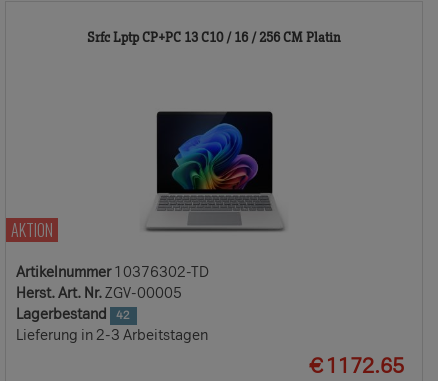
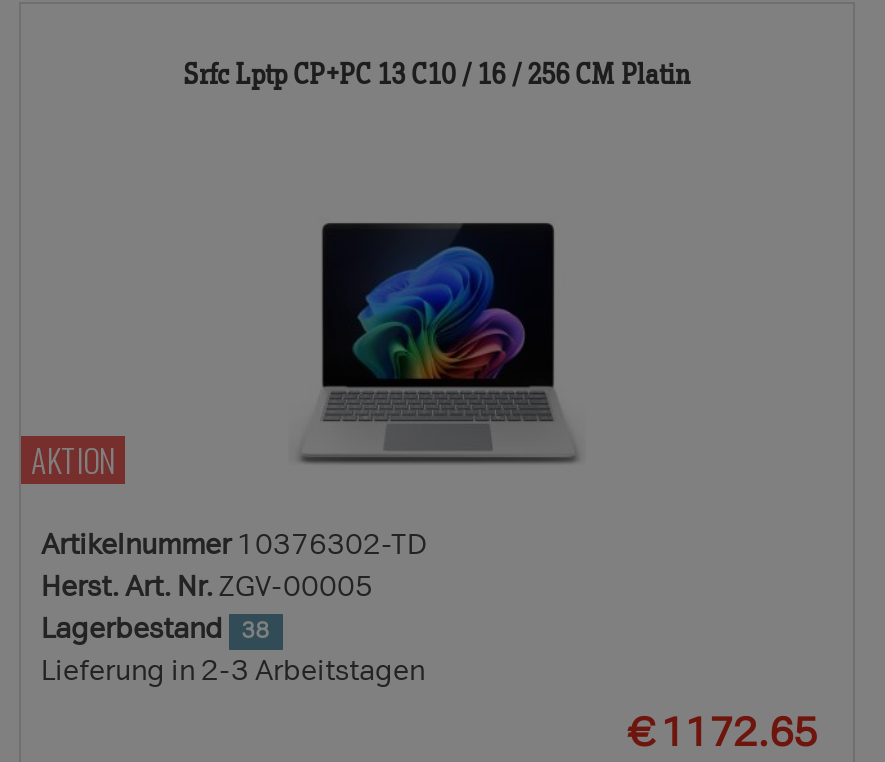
[16,306,130,323] Lagerbestand 42 -> [41,612,270,646] Lagerbestand 38

